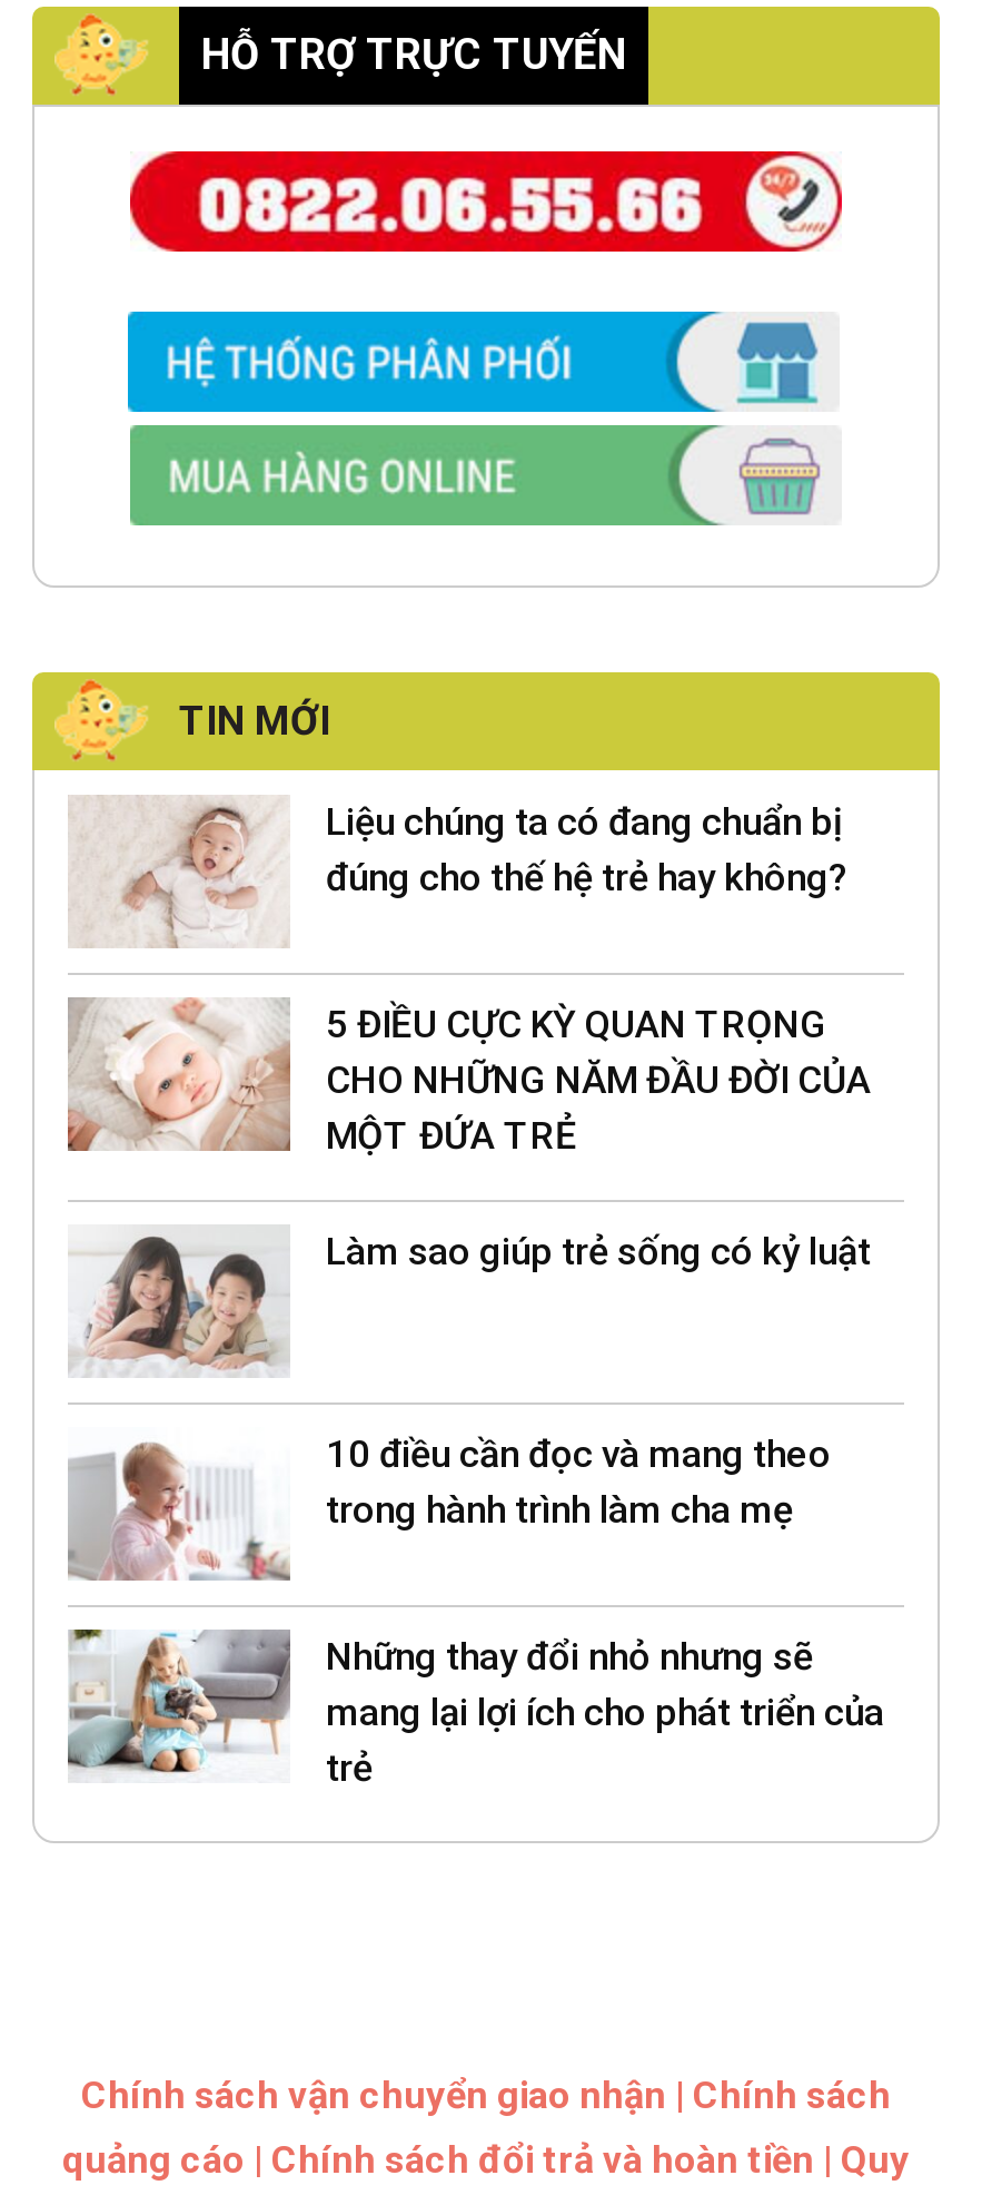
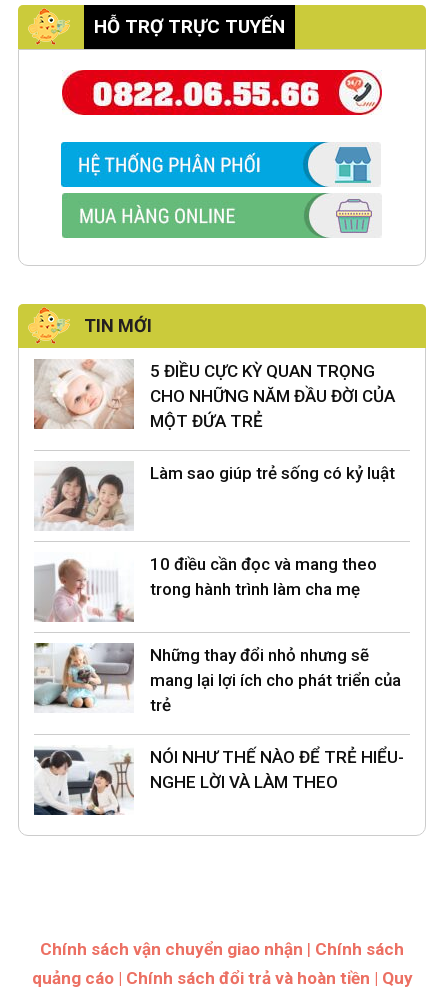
[70,799,849,951] [image] | Liệu chúng ta có đang chuẩn bị | đúng cho thế hệ trẻ hay không? -> none
moved [66,995,884,1790] -> [33,358,401,715]: [image] | 5 ĐIỀU CỰC KỲ QUAN TRỌNG | CHO NHỮNG NĂM ĐẦU ĐỜI CỦA | ... | mang lại lợi ích cho phát triển của | trẻ
none -> [33,747,404,816] [image] | NÓI NHƯ THẾ NÀO ĐỂ TRẺ HIỂU- | NGHE LỜI VÀ LÀM THEO

